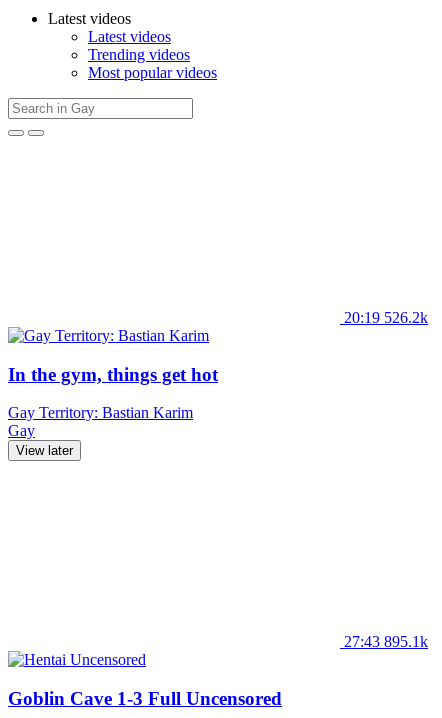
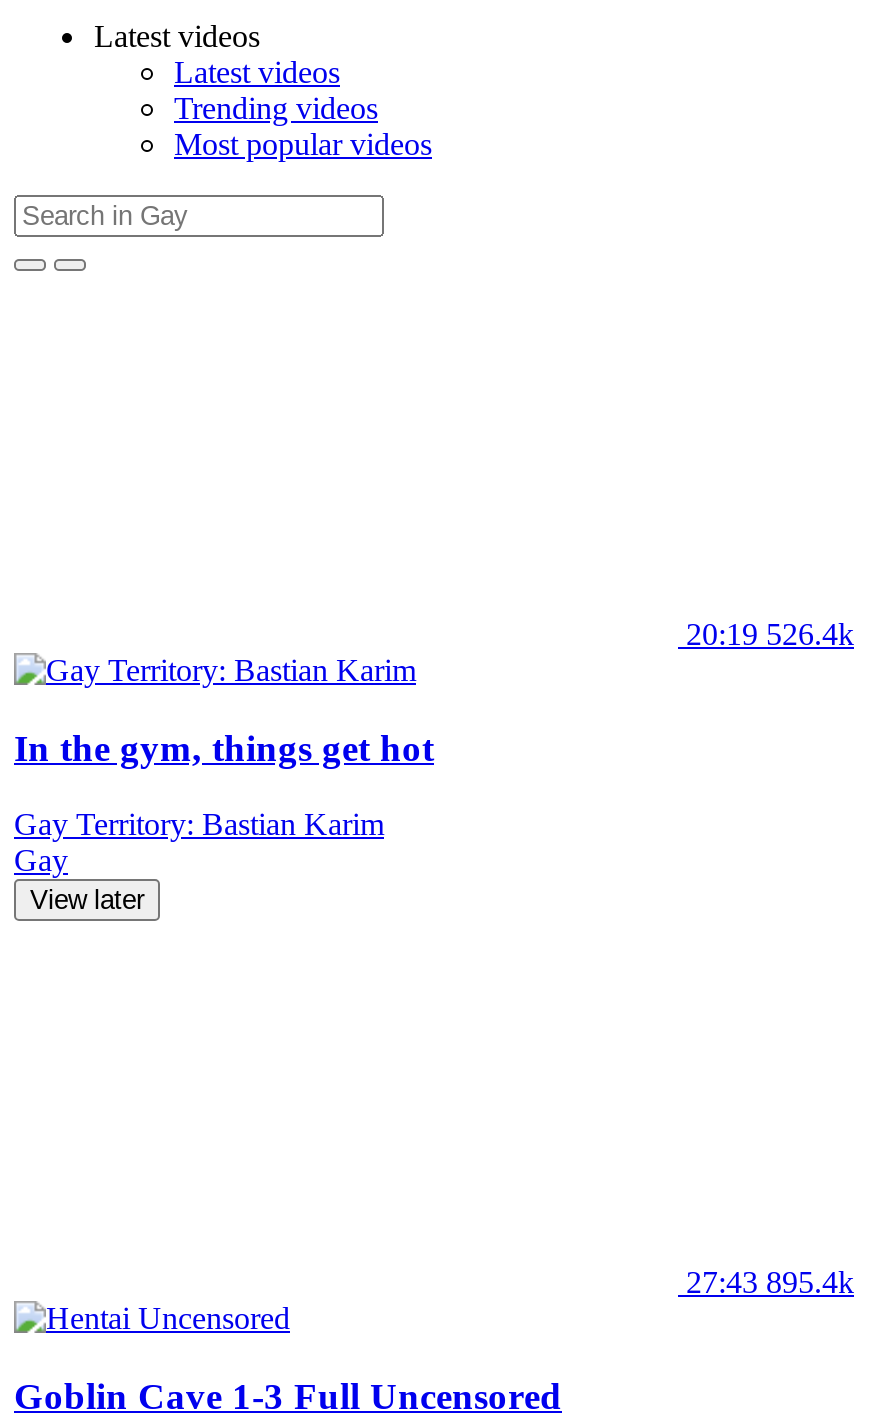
[344,309,428,326] 20:19 526.2k -> [686,617,854,651] 20:19 526.4k
[344,633,428,650] 27:43 895.1k -> [686,1265,854,1299] 27:43 895.4k

